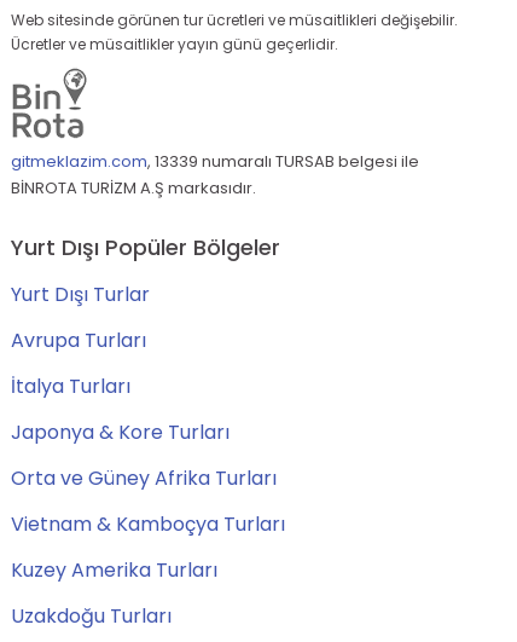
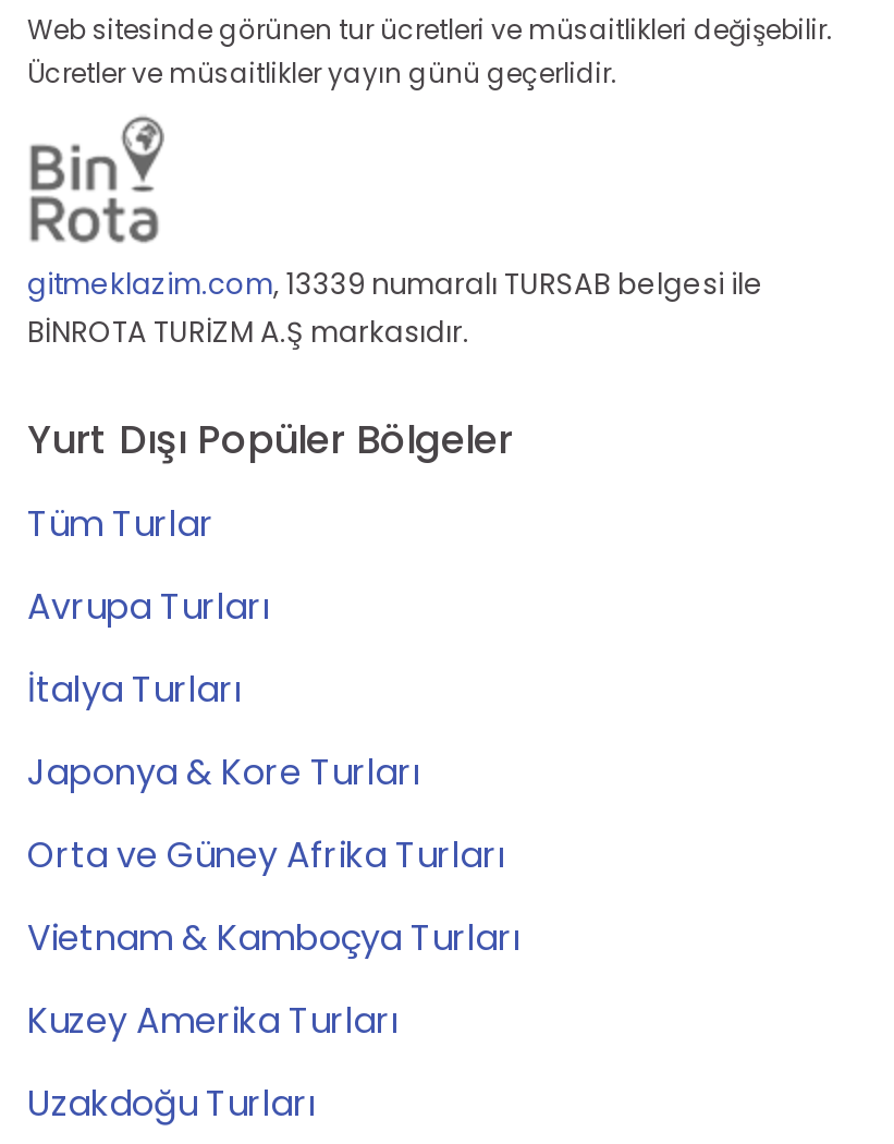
[11,280,150,308] Yurt Dışı Turlar -> [27,499,215,549] Tüm Turlar

